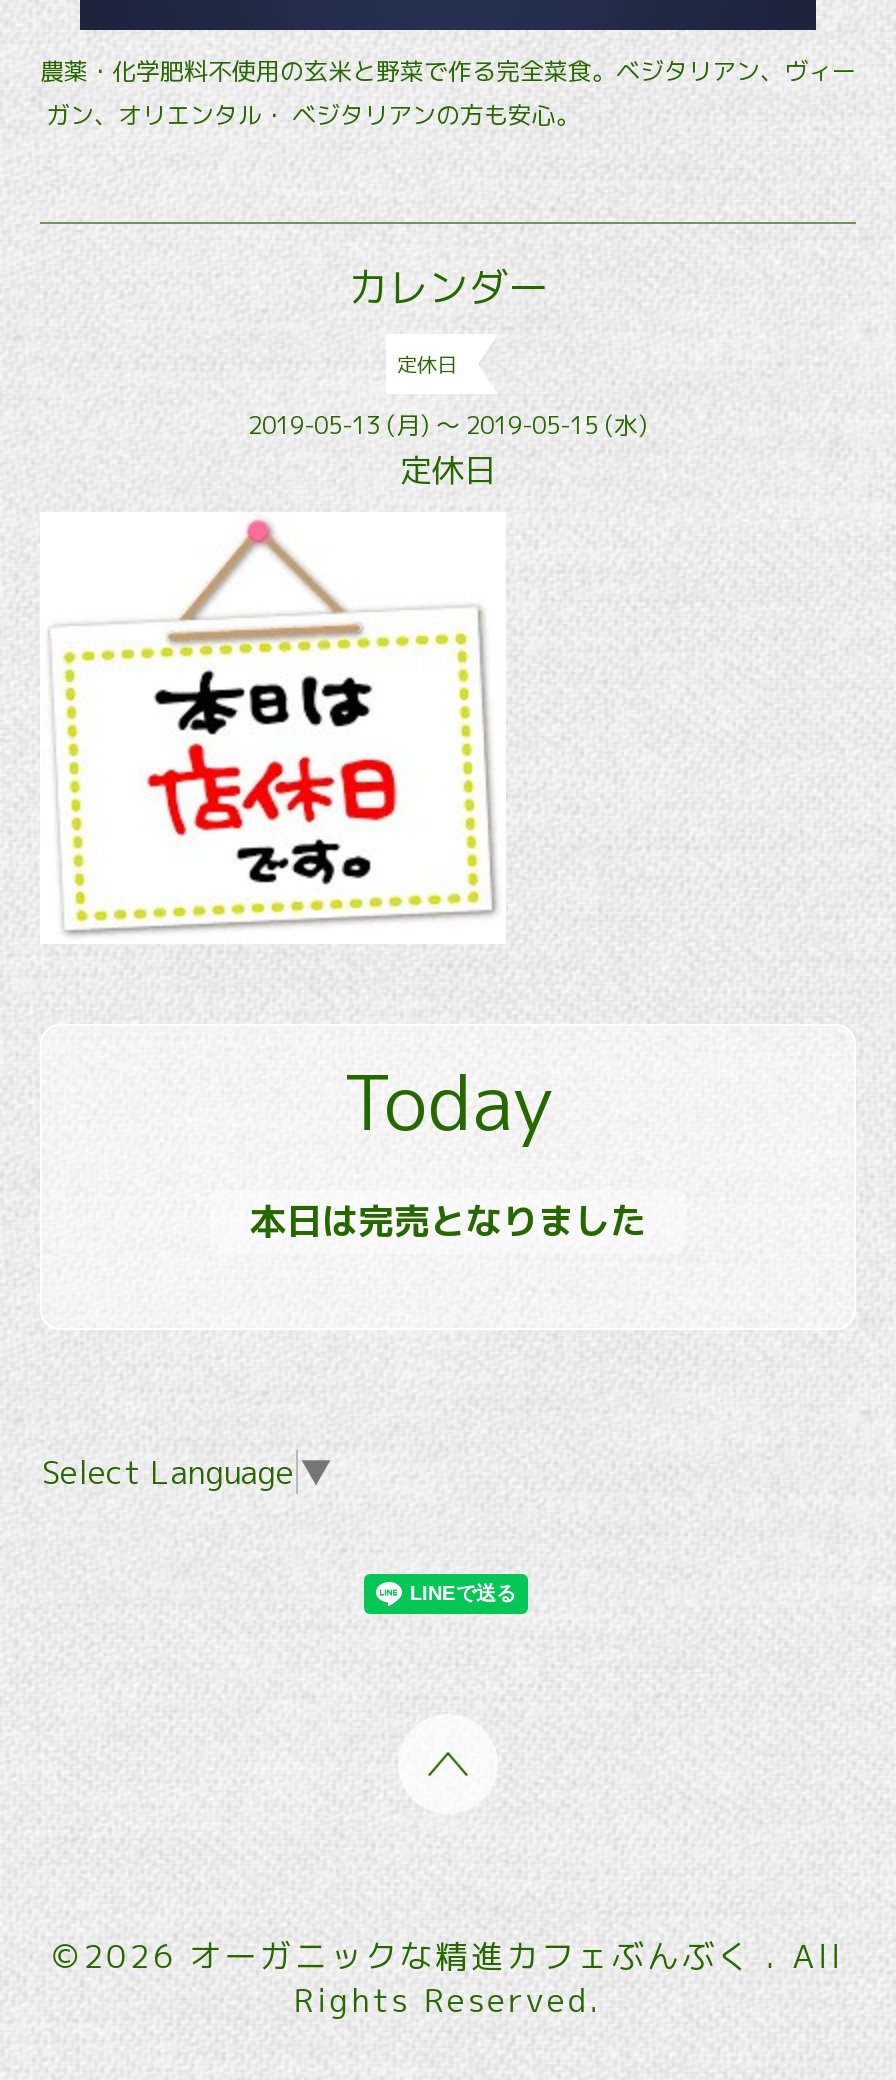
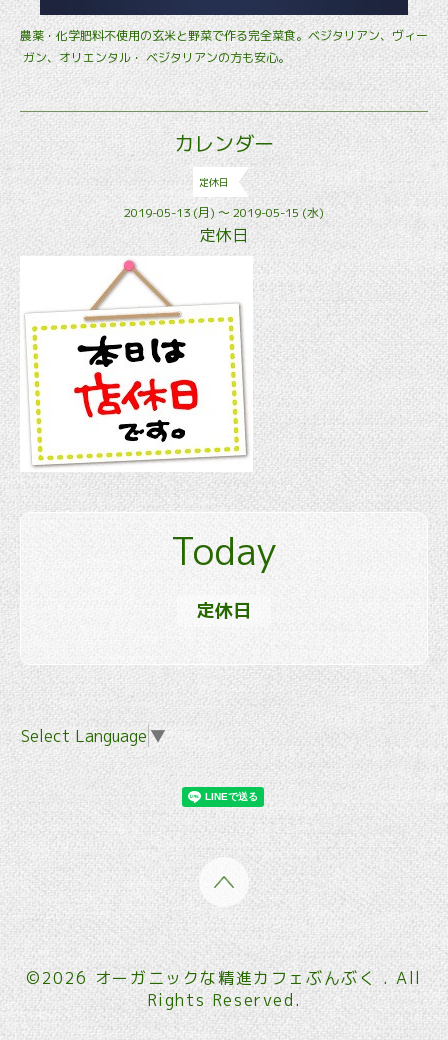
[250,1197,646,1247] 本日は完売となりました -> [197,598,251,623] 定休日

